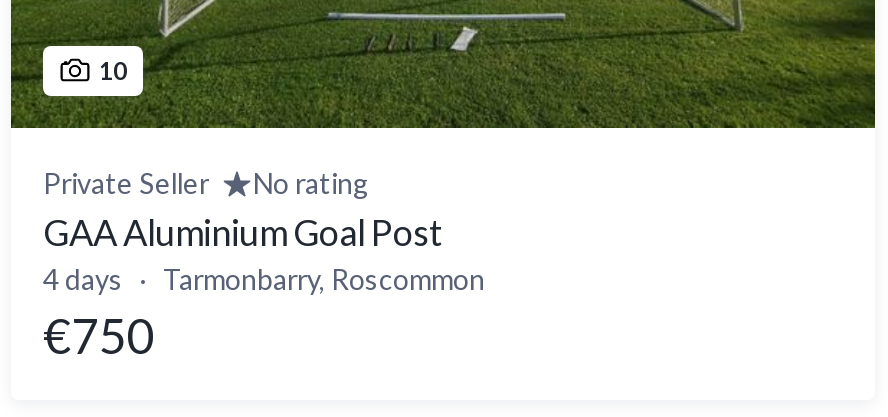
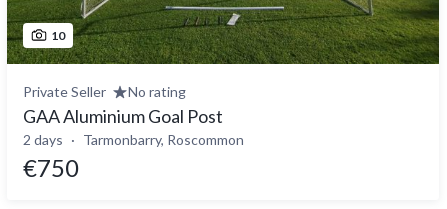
[43,262,485,296] 4 days Tarmonbarry, Roscommon -> [23,131,244,148] 2 days Tarmonbarry, Roscommon

